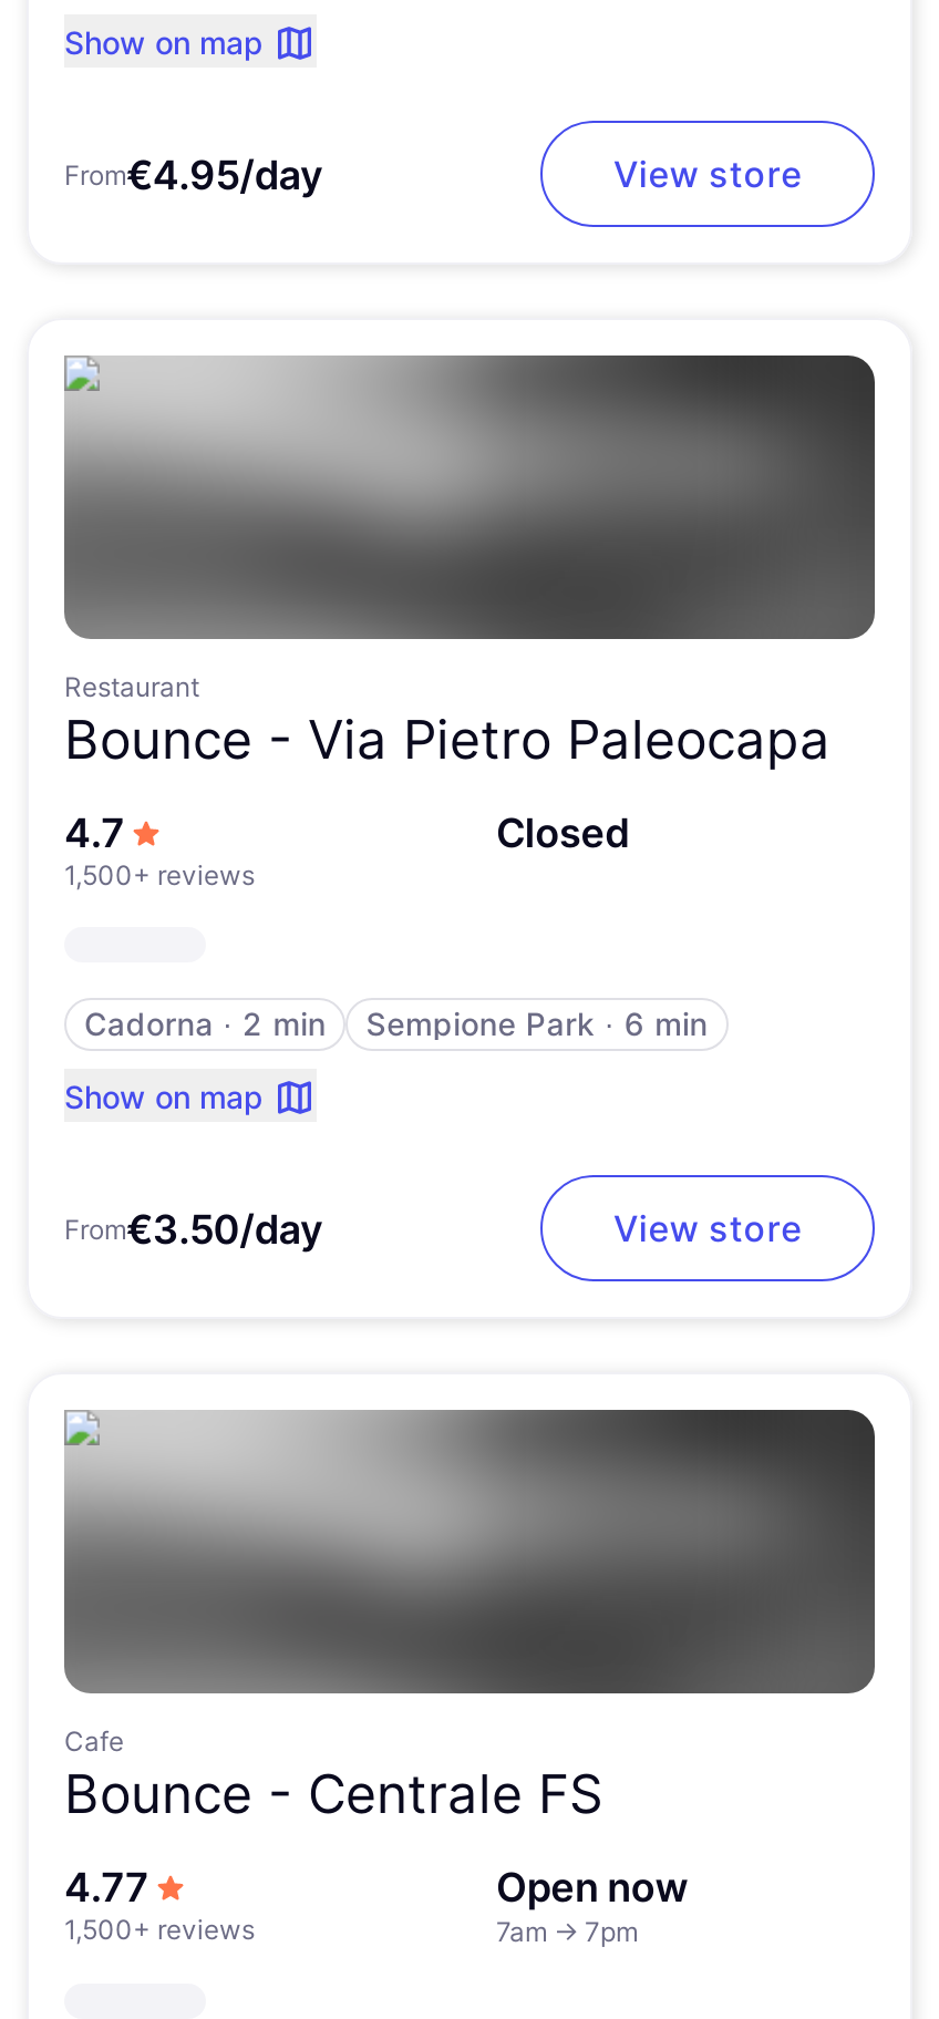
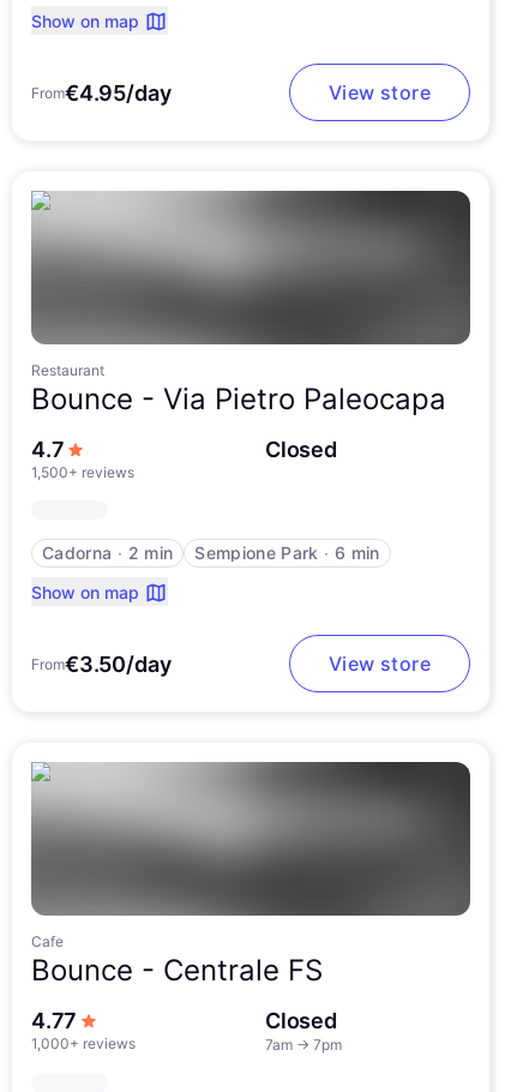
[496,1864,688,1910] Open now -> [265,1008,337,1033] Closed
[64,1913,255,1946] 1,500+ reviews -> [31,1034,136,1052] 1,000+ reviews

